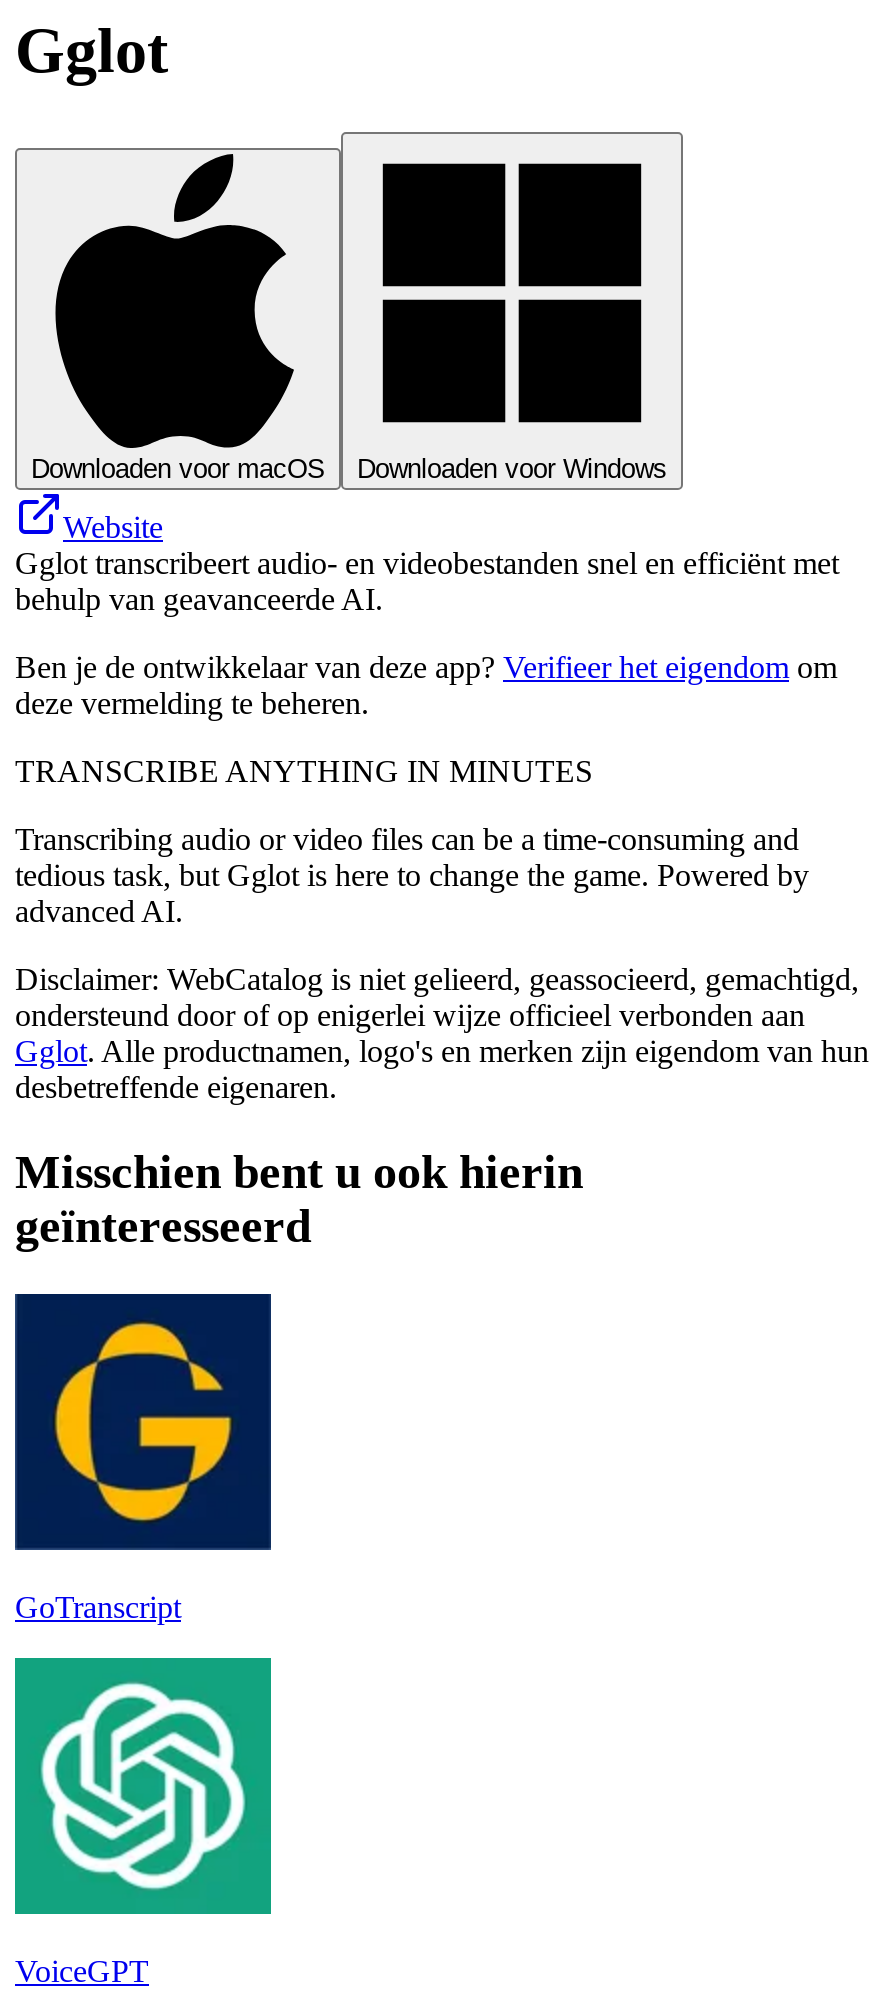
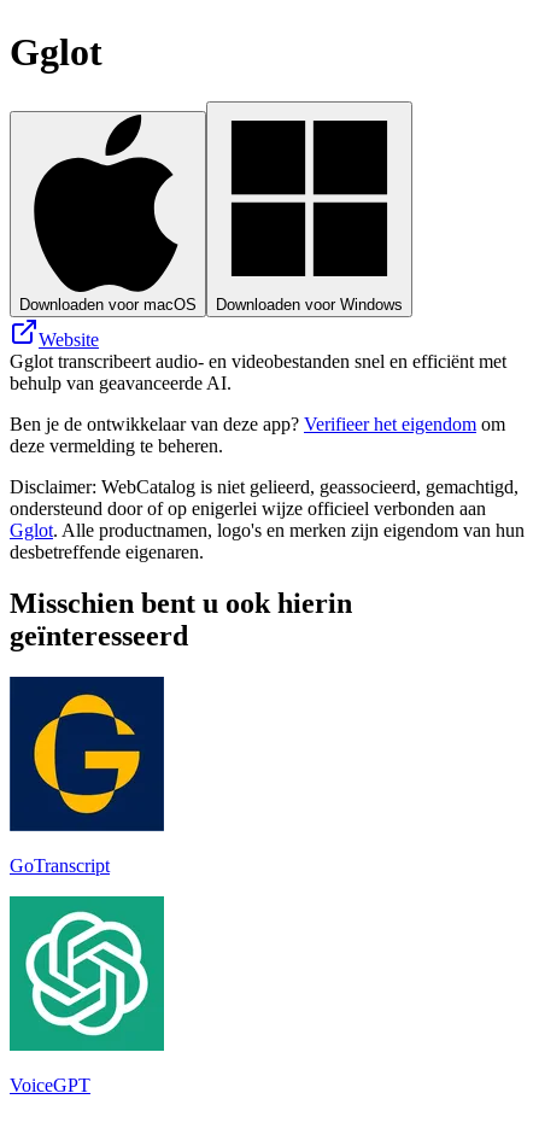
[15,754,809,928] TRANSCRIBE ANYTHING IN MINUTES | Transcribing audio or video files can be a time-consuming and | tedious task, but Gglot is here to change the game. Powered by | advanced AI. -> none

